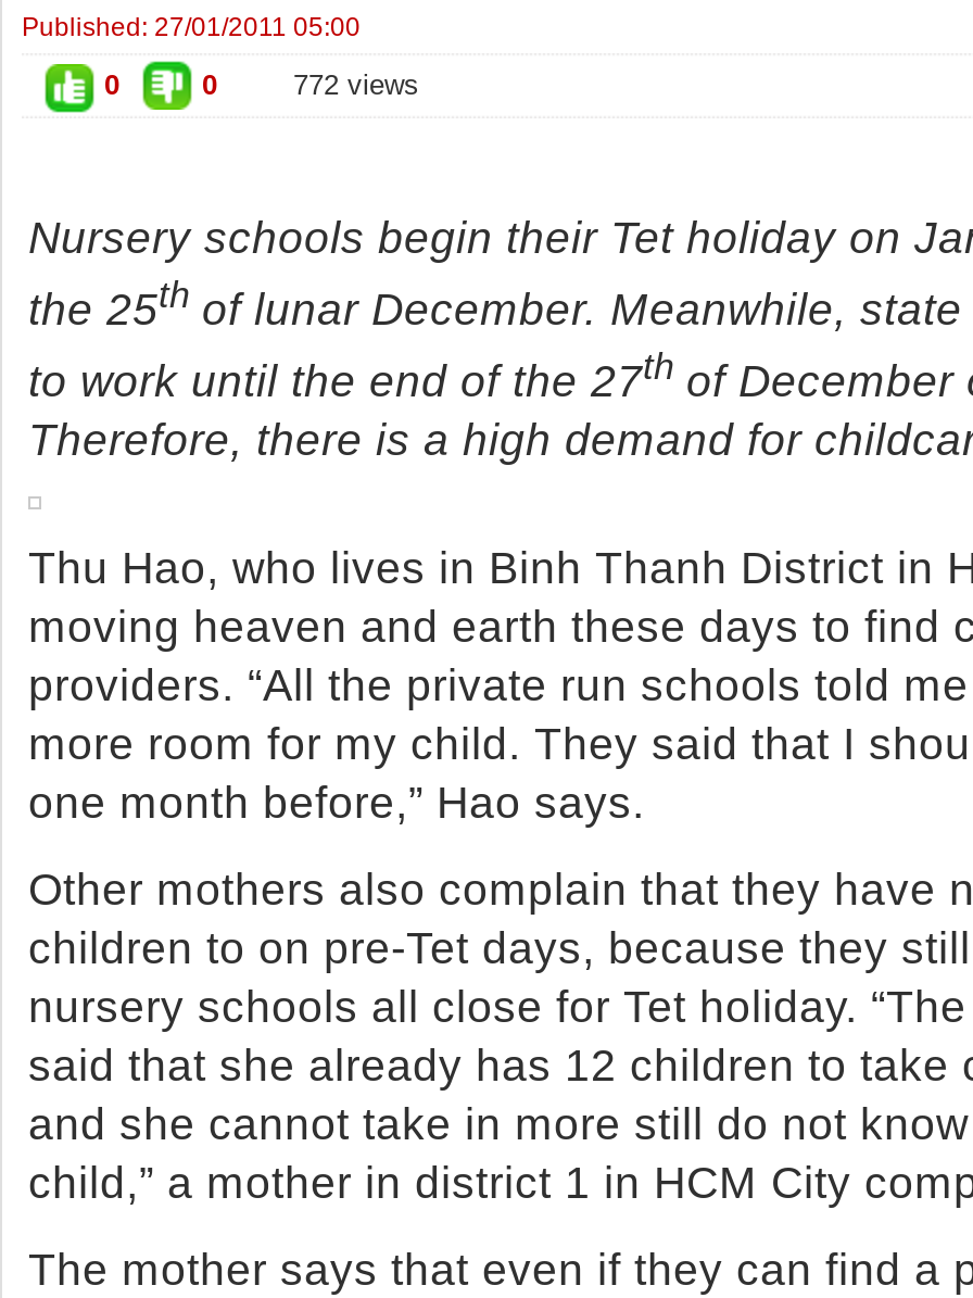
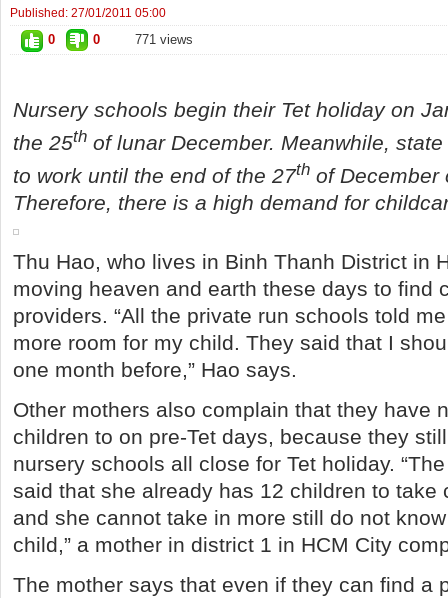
[293,68,419,101] 772 views -> [135,32,193,47] 771 views

